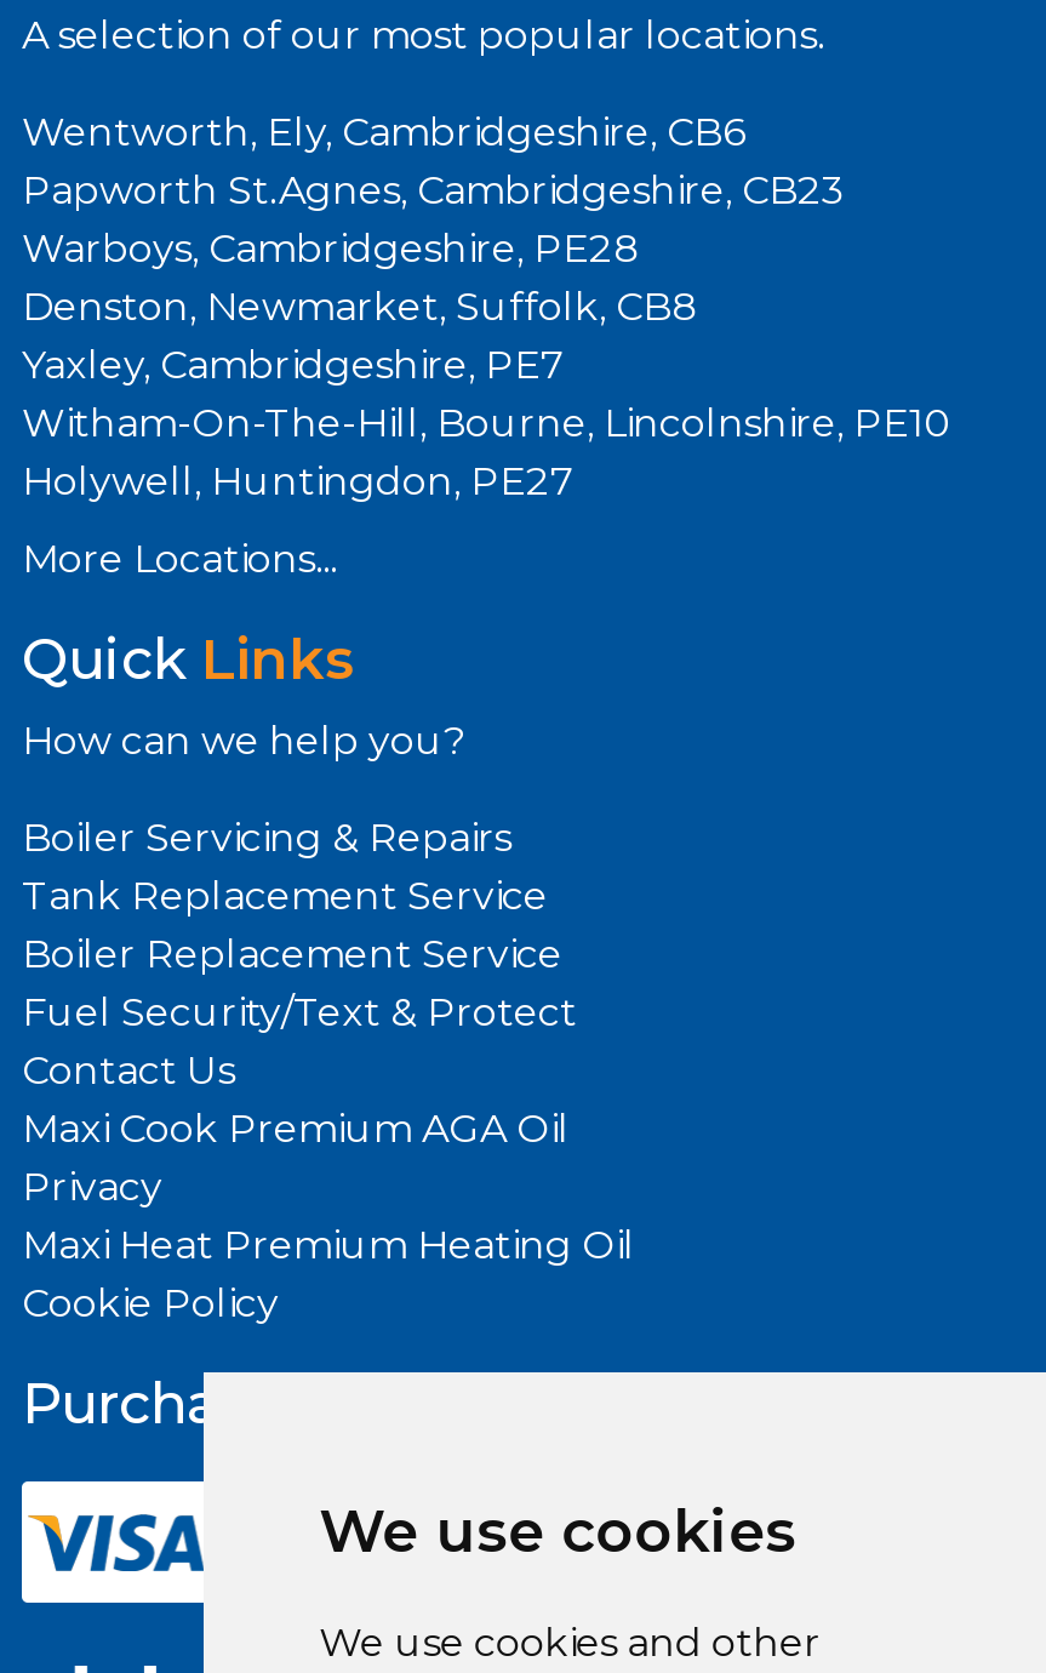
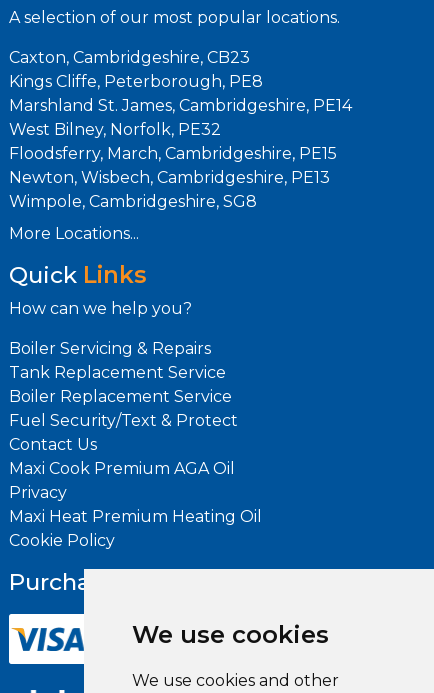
[22,109,950,504] Wentworth, Ely, Cambridgeshire, CB6 | Papworth St.Agnes, Cambridgeshire, CB23 | Warboys, Cambridgeshire, PE28 | Denston, Newmarket, Suffolk, CB8 | Yaxley, Cambridgeshire, PE7 | Witham-On-The-Hill, Bourne, Lincolnshire, PE10 | Holywell, Huntingdon, PE27 -> [9,48,352,211] Caxton, Cambridgeshire, CB23 | Kings Cliffe, Peterborough, PE8 | Marshland St. James, Cambridgeshire, PE14 | West Bilney, Norfolk, PE32 | Floodsferry, March, Cambridgeshire, PE15 | Newton, Wisbech, Cambridgeshire, PE13 | Wimpole, Cambridgeshire, SG8

